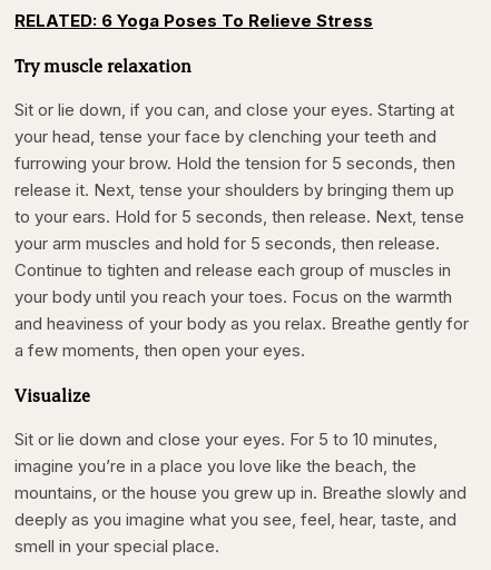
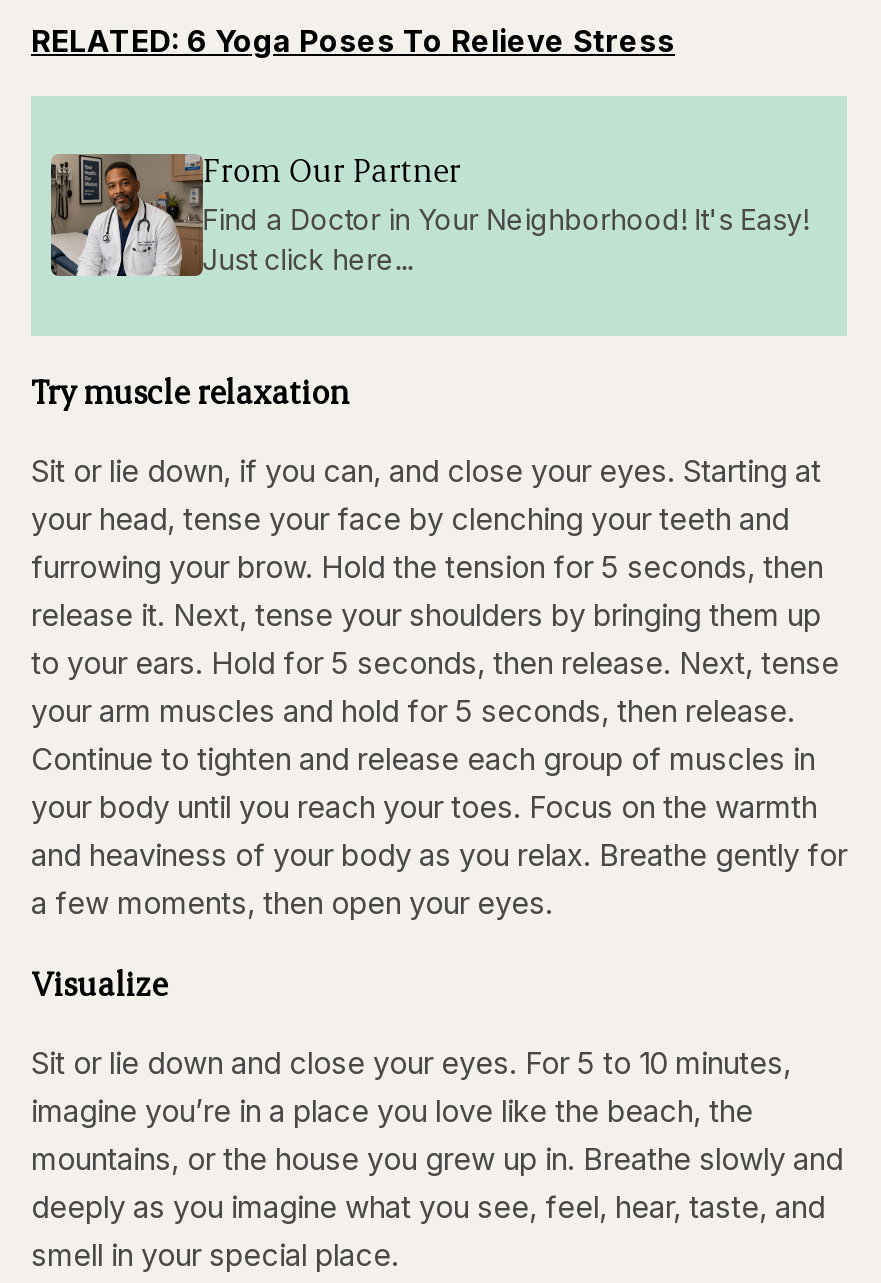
none -> [31,95,847,337] [image] | From Our Partner | Find a Doctor in Your Neighborhood! It's Easy! | Just click here...

